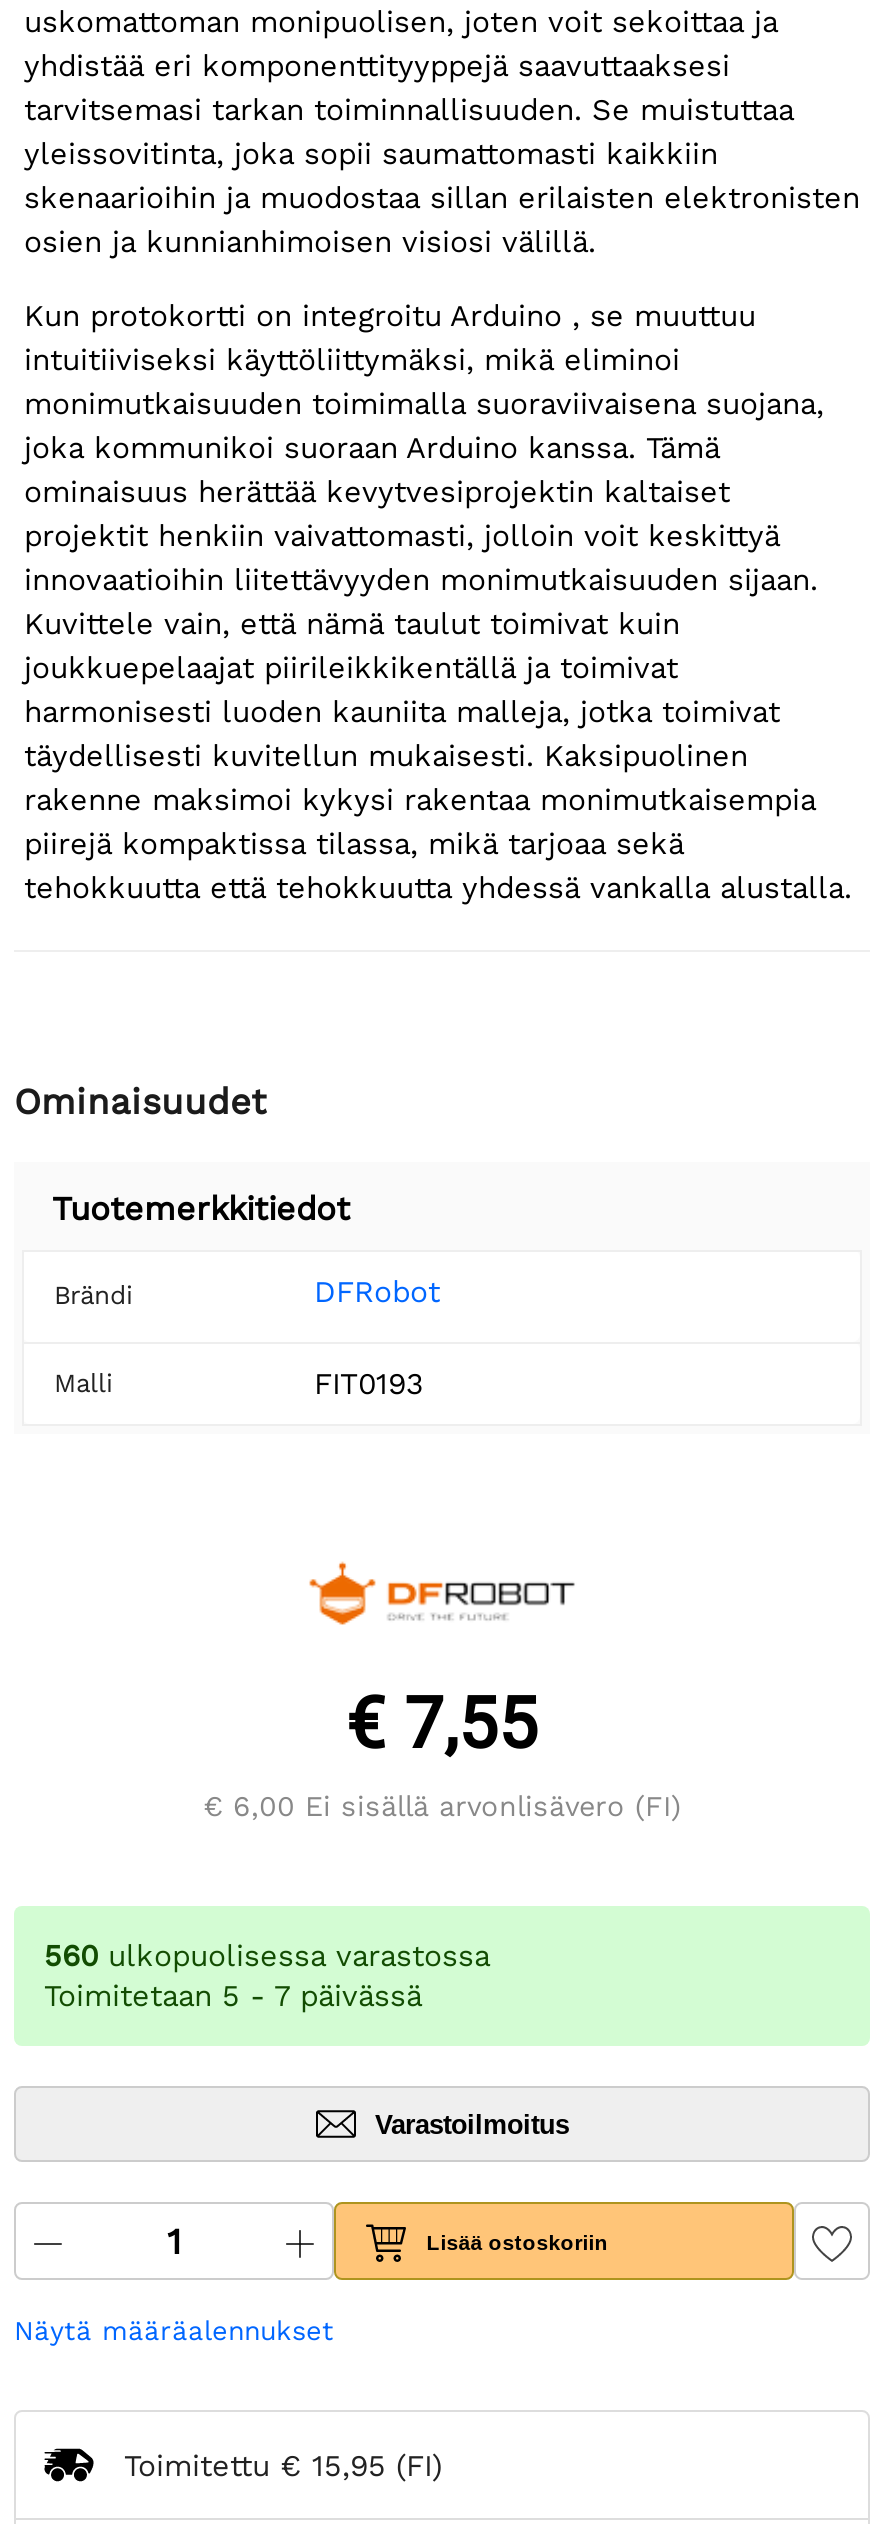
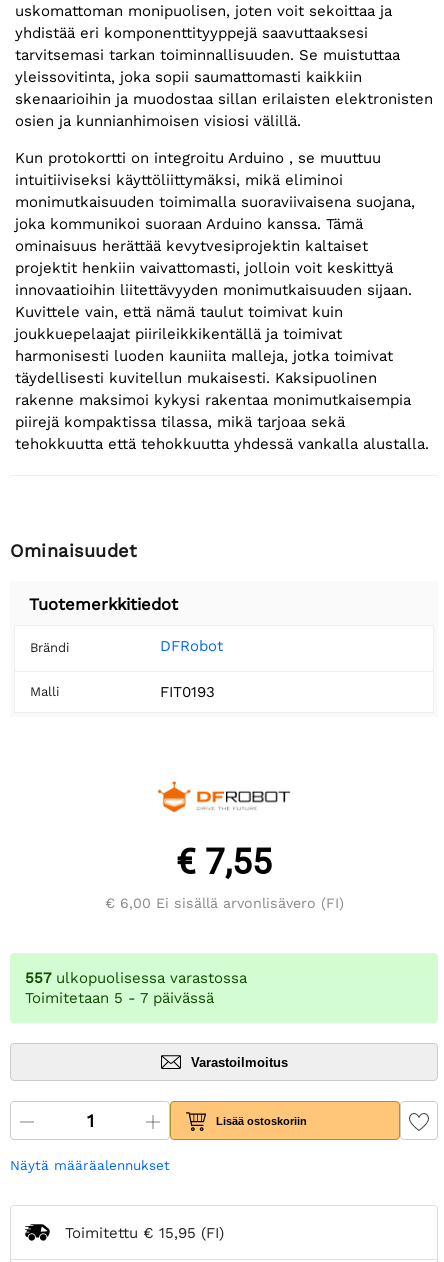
[44,1939,490,1975] 560 ulkopuolisessa varastossa -> [25,969,247,987] 557 ulkopuolisessa varastossa

